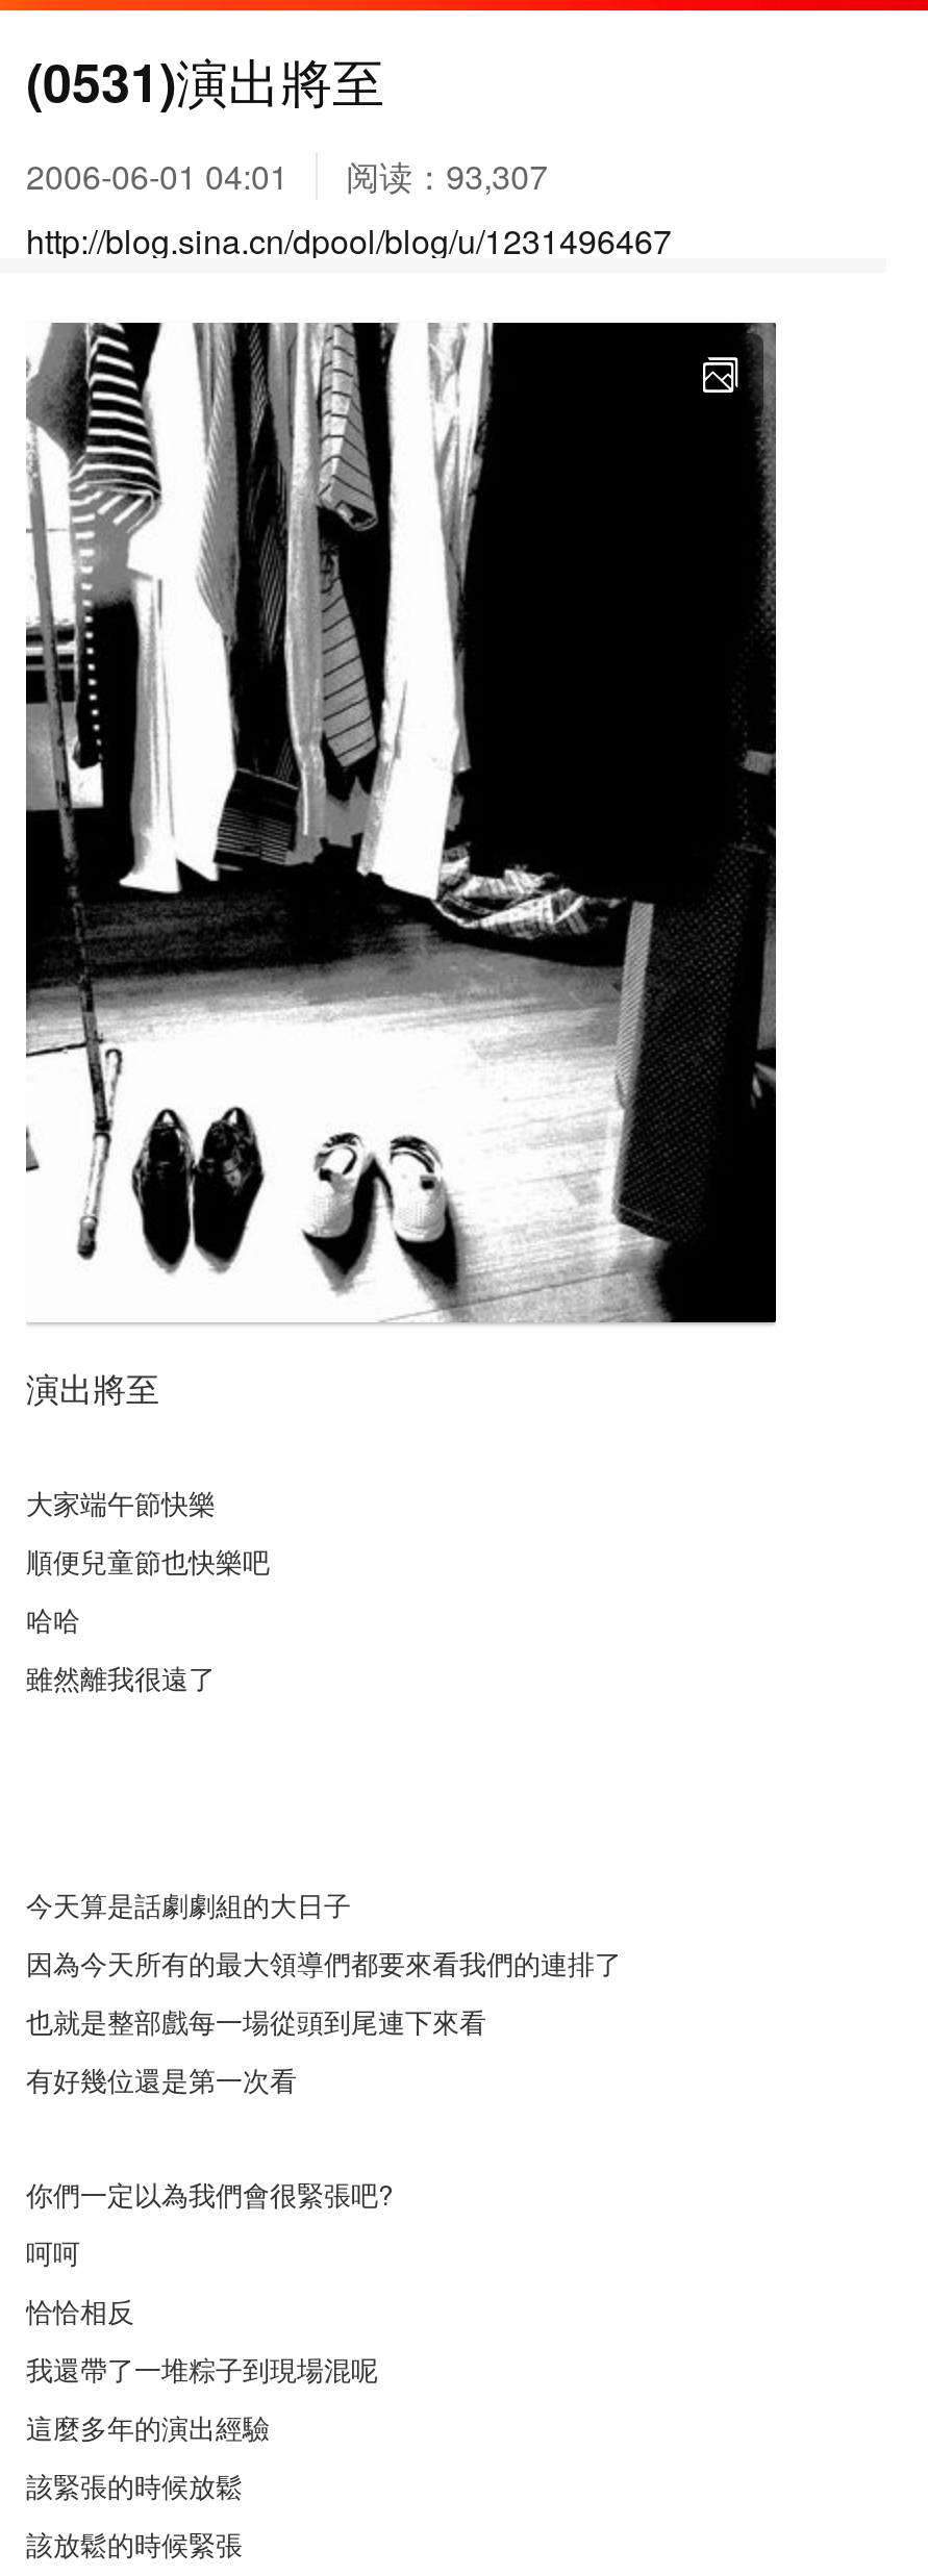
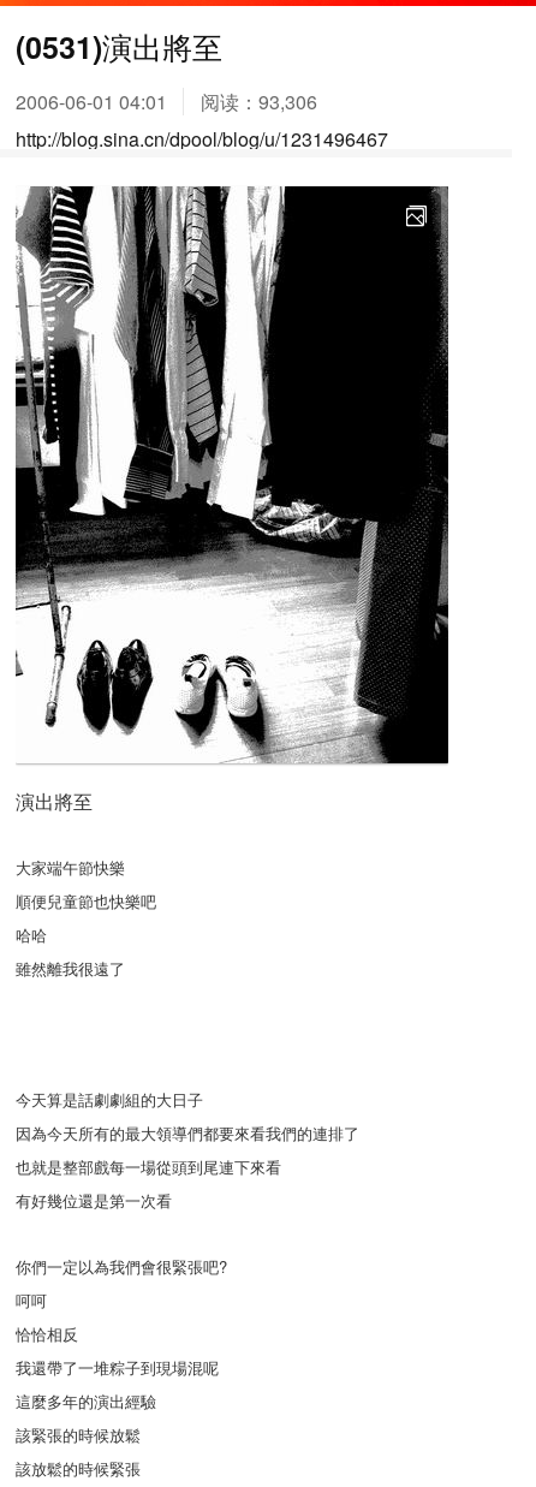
[26,152,548,200] 2006-06-01 04:01 阅读：93,307 -> [16,88,317,115] 2006-06-01 04:01 阅读：93,306

